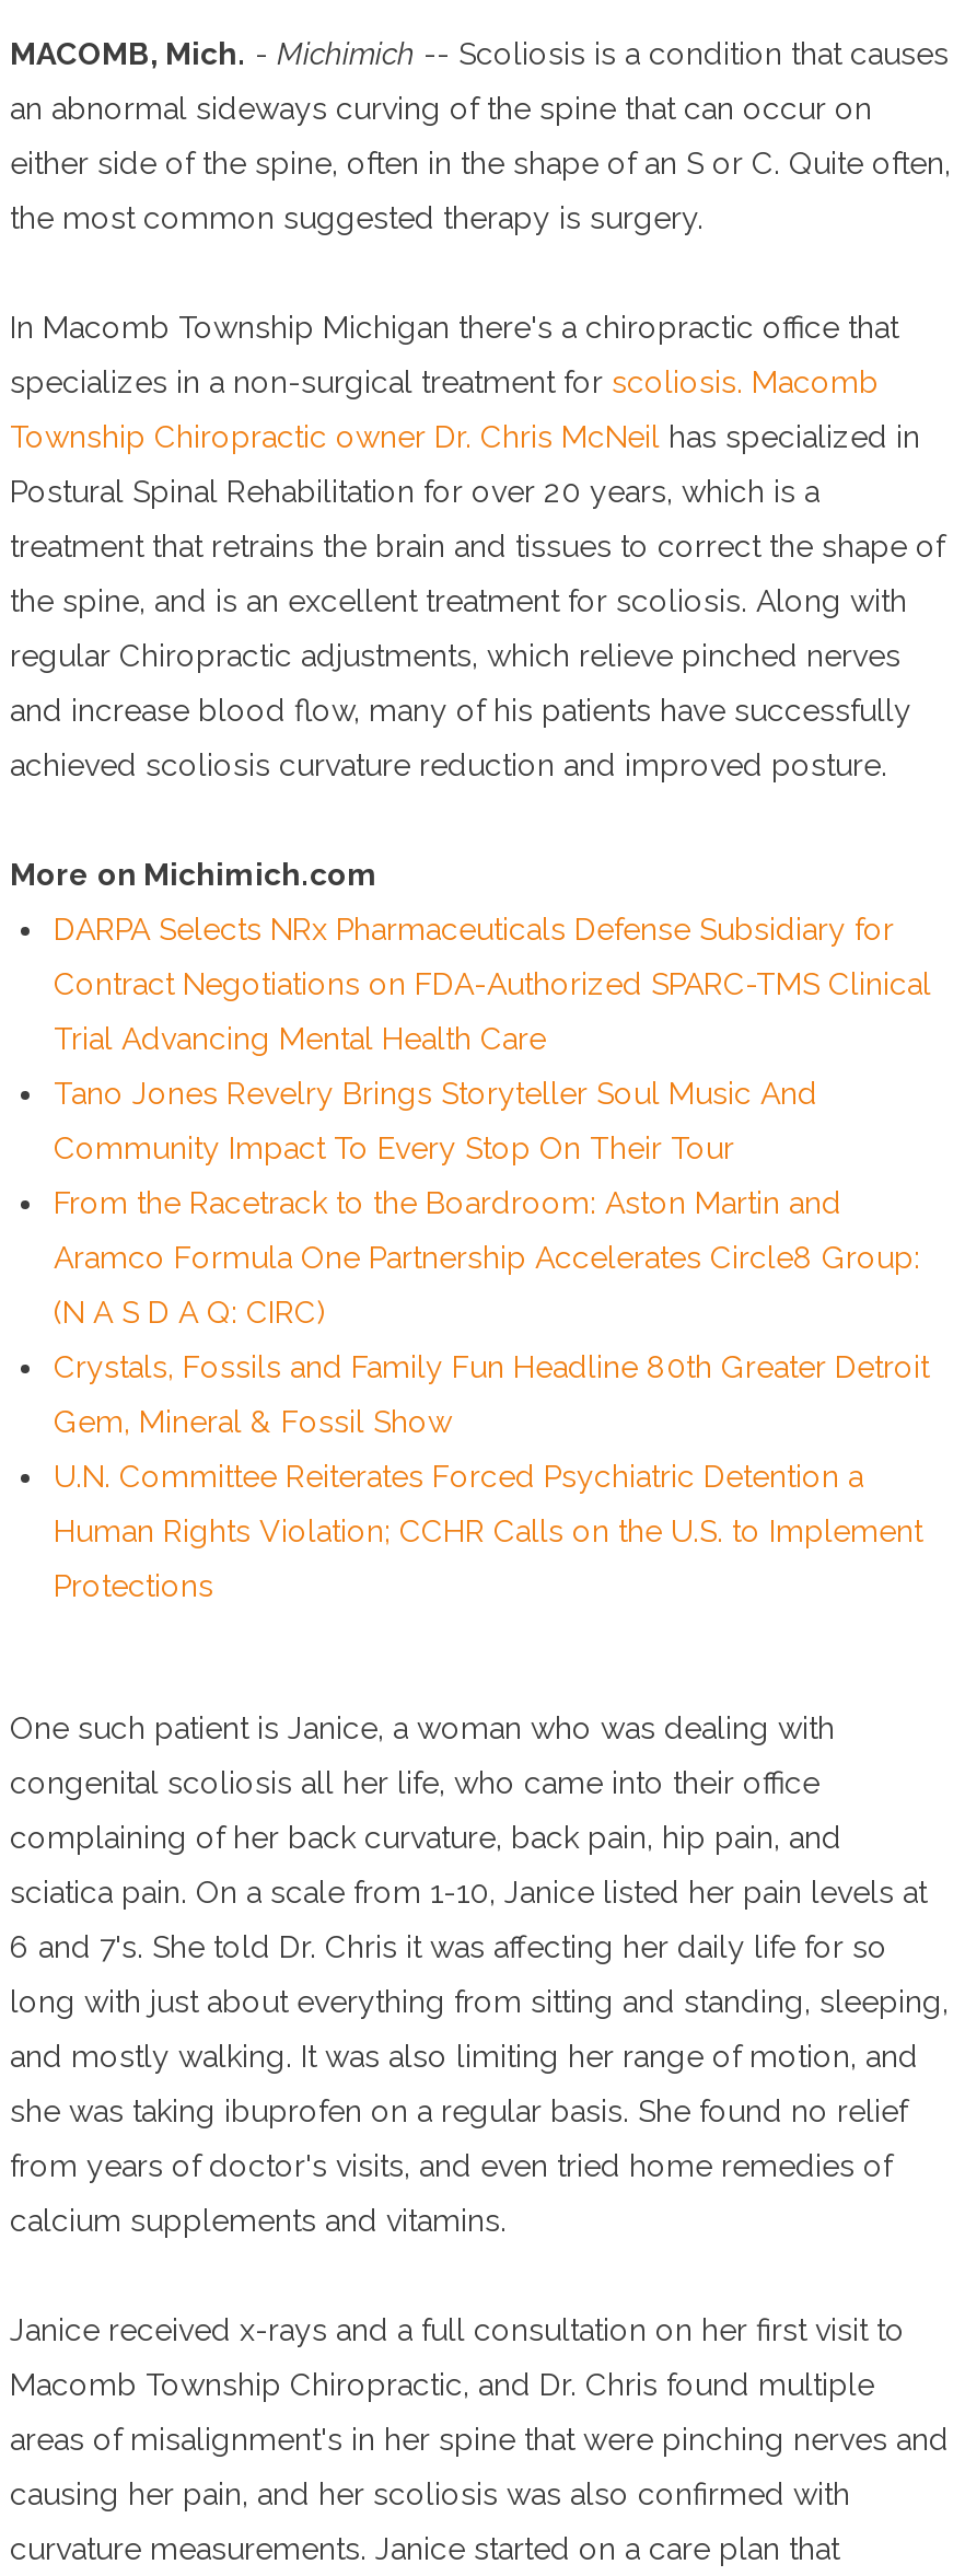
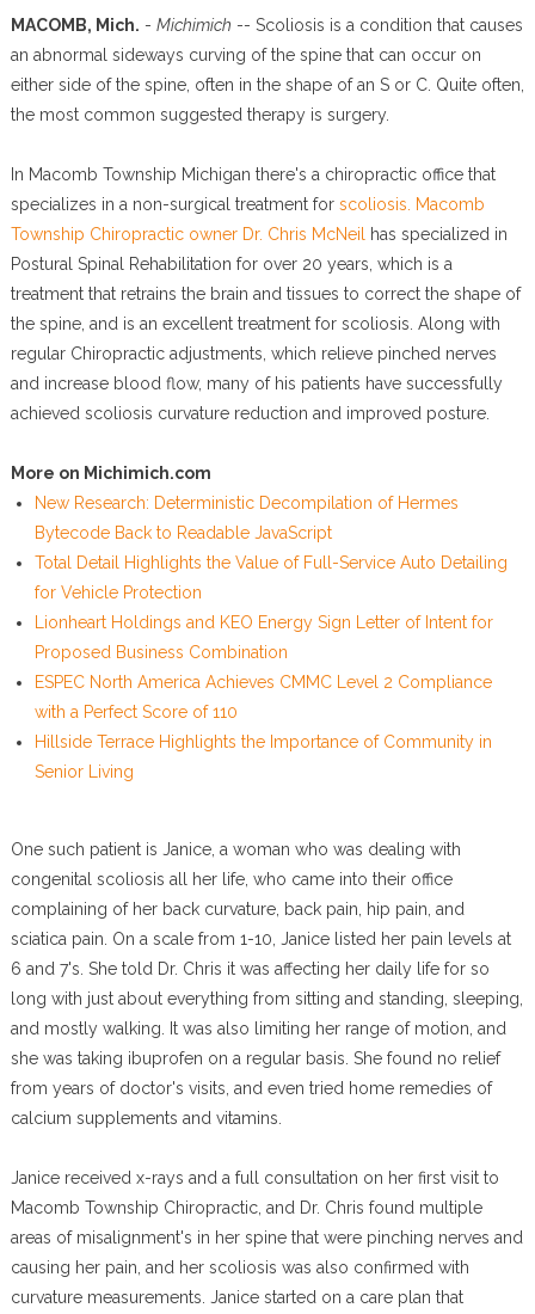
[54,912,931,1603] DARPA Selects NRx Pharmaceuticals Defense Subsidiary for | Contract Negotiations on FDA-Authorized SPARC-TMS Clinical | Trial Advancing Mental Health Care | Tano Jones Revelry Brings Storyteller Soul Music And | Community Impact To Every Stop On Their Tour | From the Racetrack to the Boardroom: Aston Martin and | Aramco Formula One Partnership Accelerates Circle8 Group: | (N A S D A Q: CIRC) | Crystals, Fossils and Family Fun Headline 80th Greater Detroit | Gem, Mineral & Fossil Show | U.N. Committee Reiterates Forced Psychiatric Detention a | Human Rights Violation; CCHR Calls on the U.S. to Implement | Protections -> [35,493,508,781] New Research: Deterministic Decompilation of Hermes | Bytecode Back to Readable JavaScript | Total Detail Highlights the Value of Full-Service Auto Detailing | for Vehicle Protection | Lionheart Holdings and KEO Energy Sign Letter of Intent for | Proposed Business Combination | ESPEC North America Achieves CMMC Level 2 Compliance | with a Perfect Score of 110 | Hillside Terrace Highlights the Importance of Community in | Senior Living

